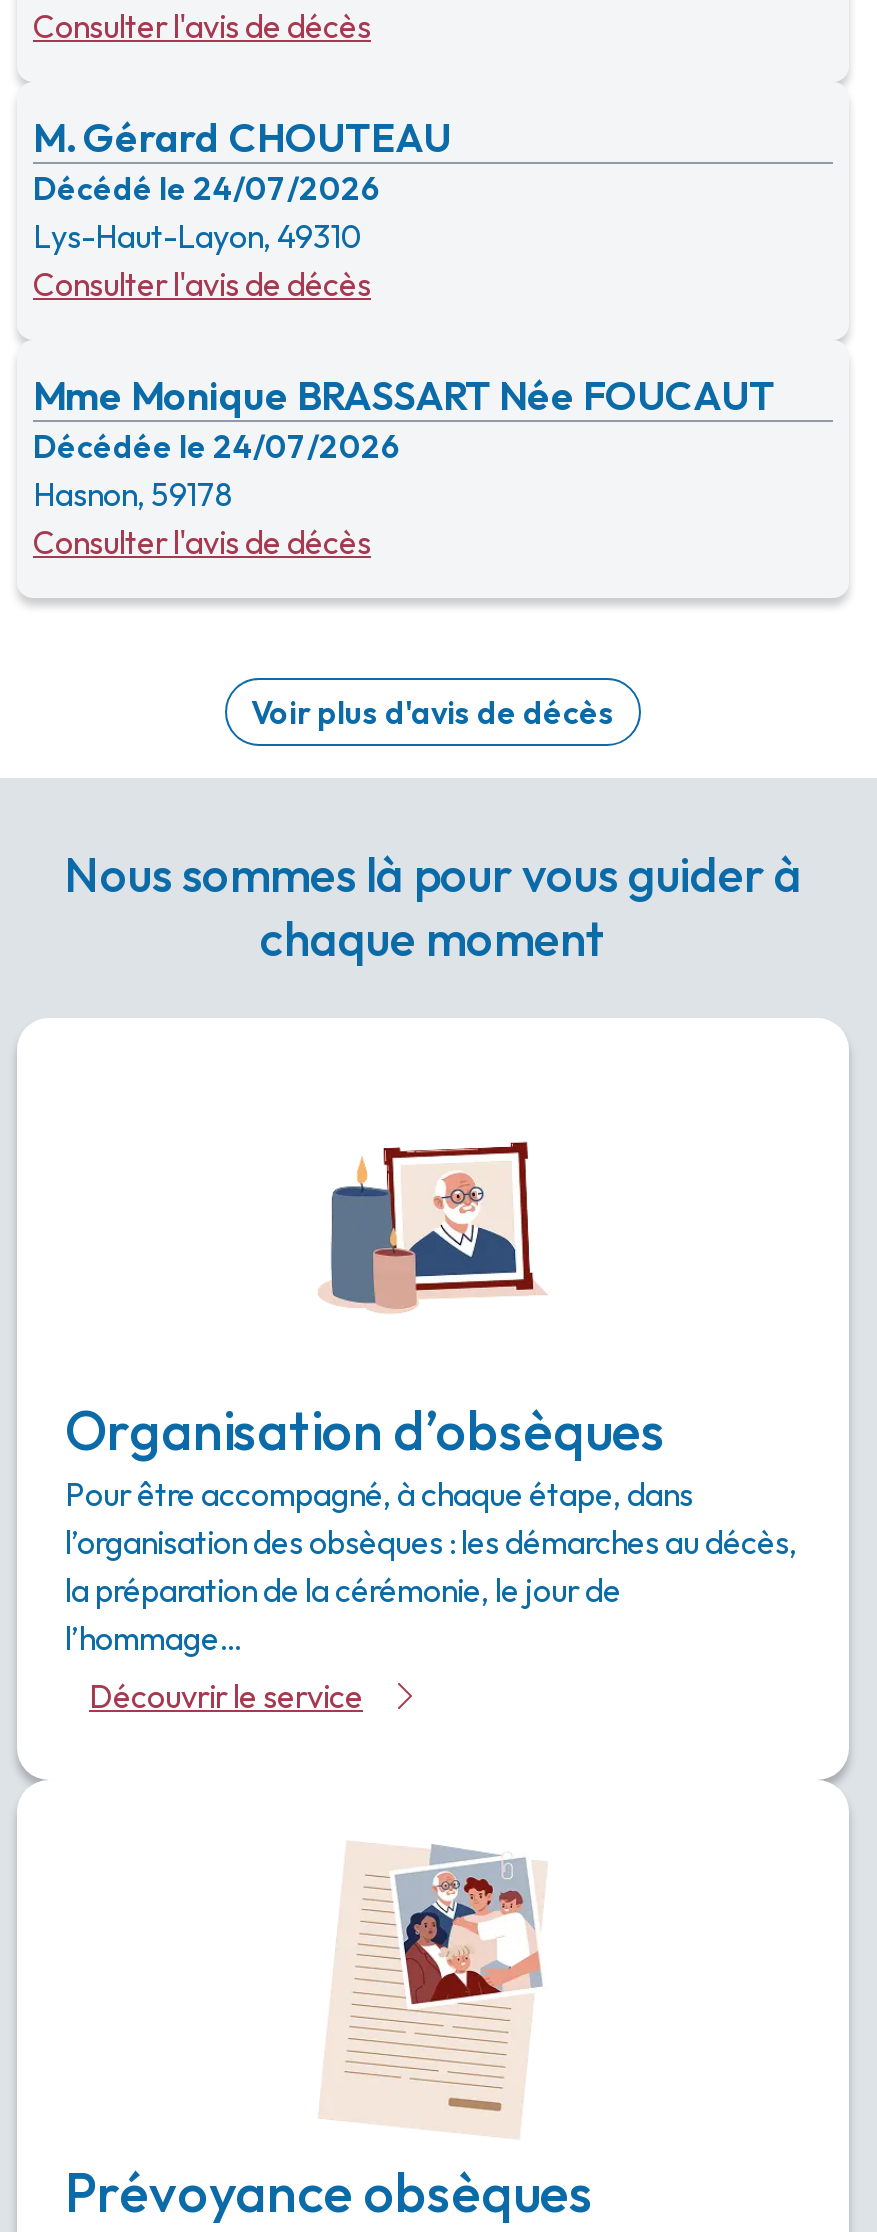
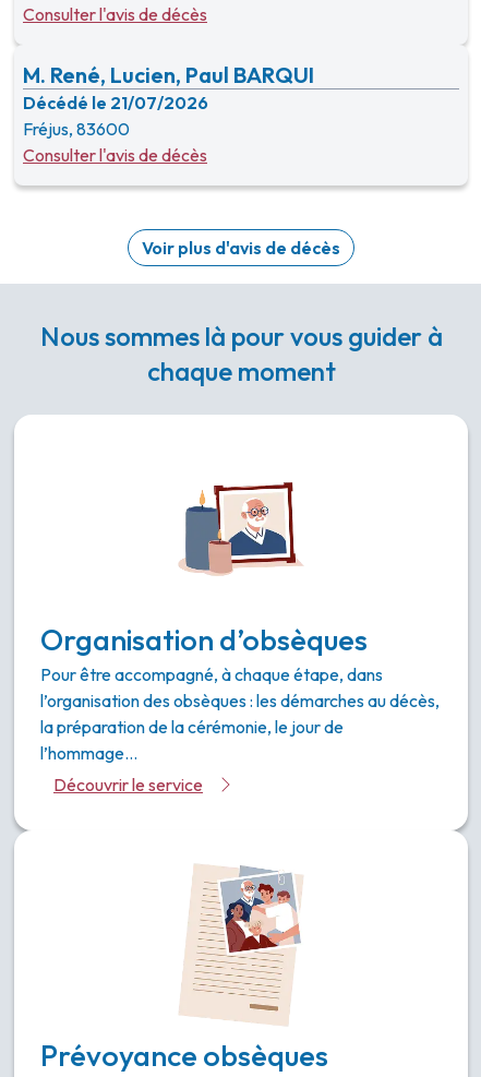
[33,111,775,513] M. Gérard CHOUTEAU | Décédé le 24/07/2026 | Lys-Haut-Layon, 49310 | Consulter l'avis de décès | Mme Monique BRASSART Née FOUCAUT | Décédée le 24/07/2026 | Hasnon, 59178 -> [23,61,314,139] M. René, Lucien, Paul BARQUI | Décédé le 21/07/2026 | Fréjus, 83600

